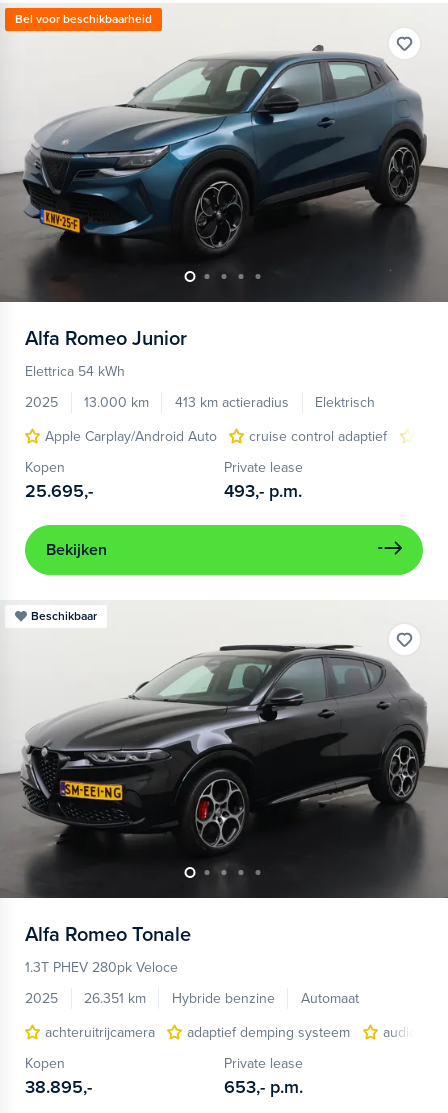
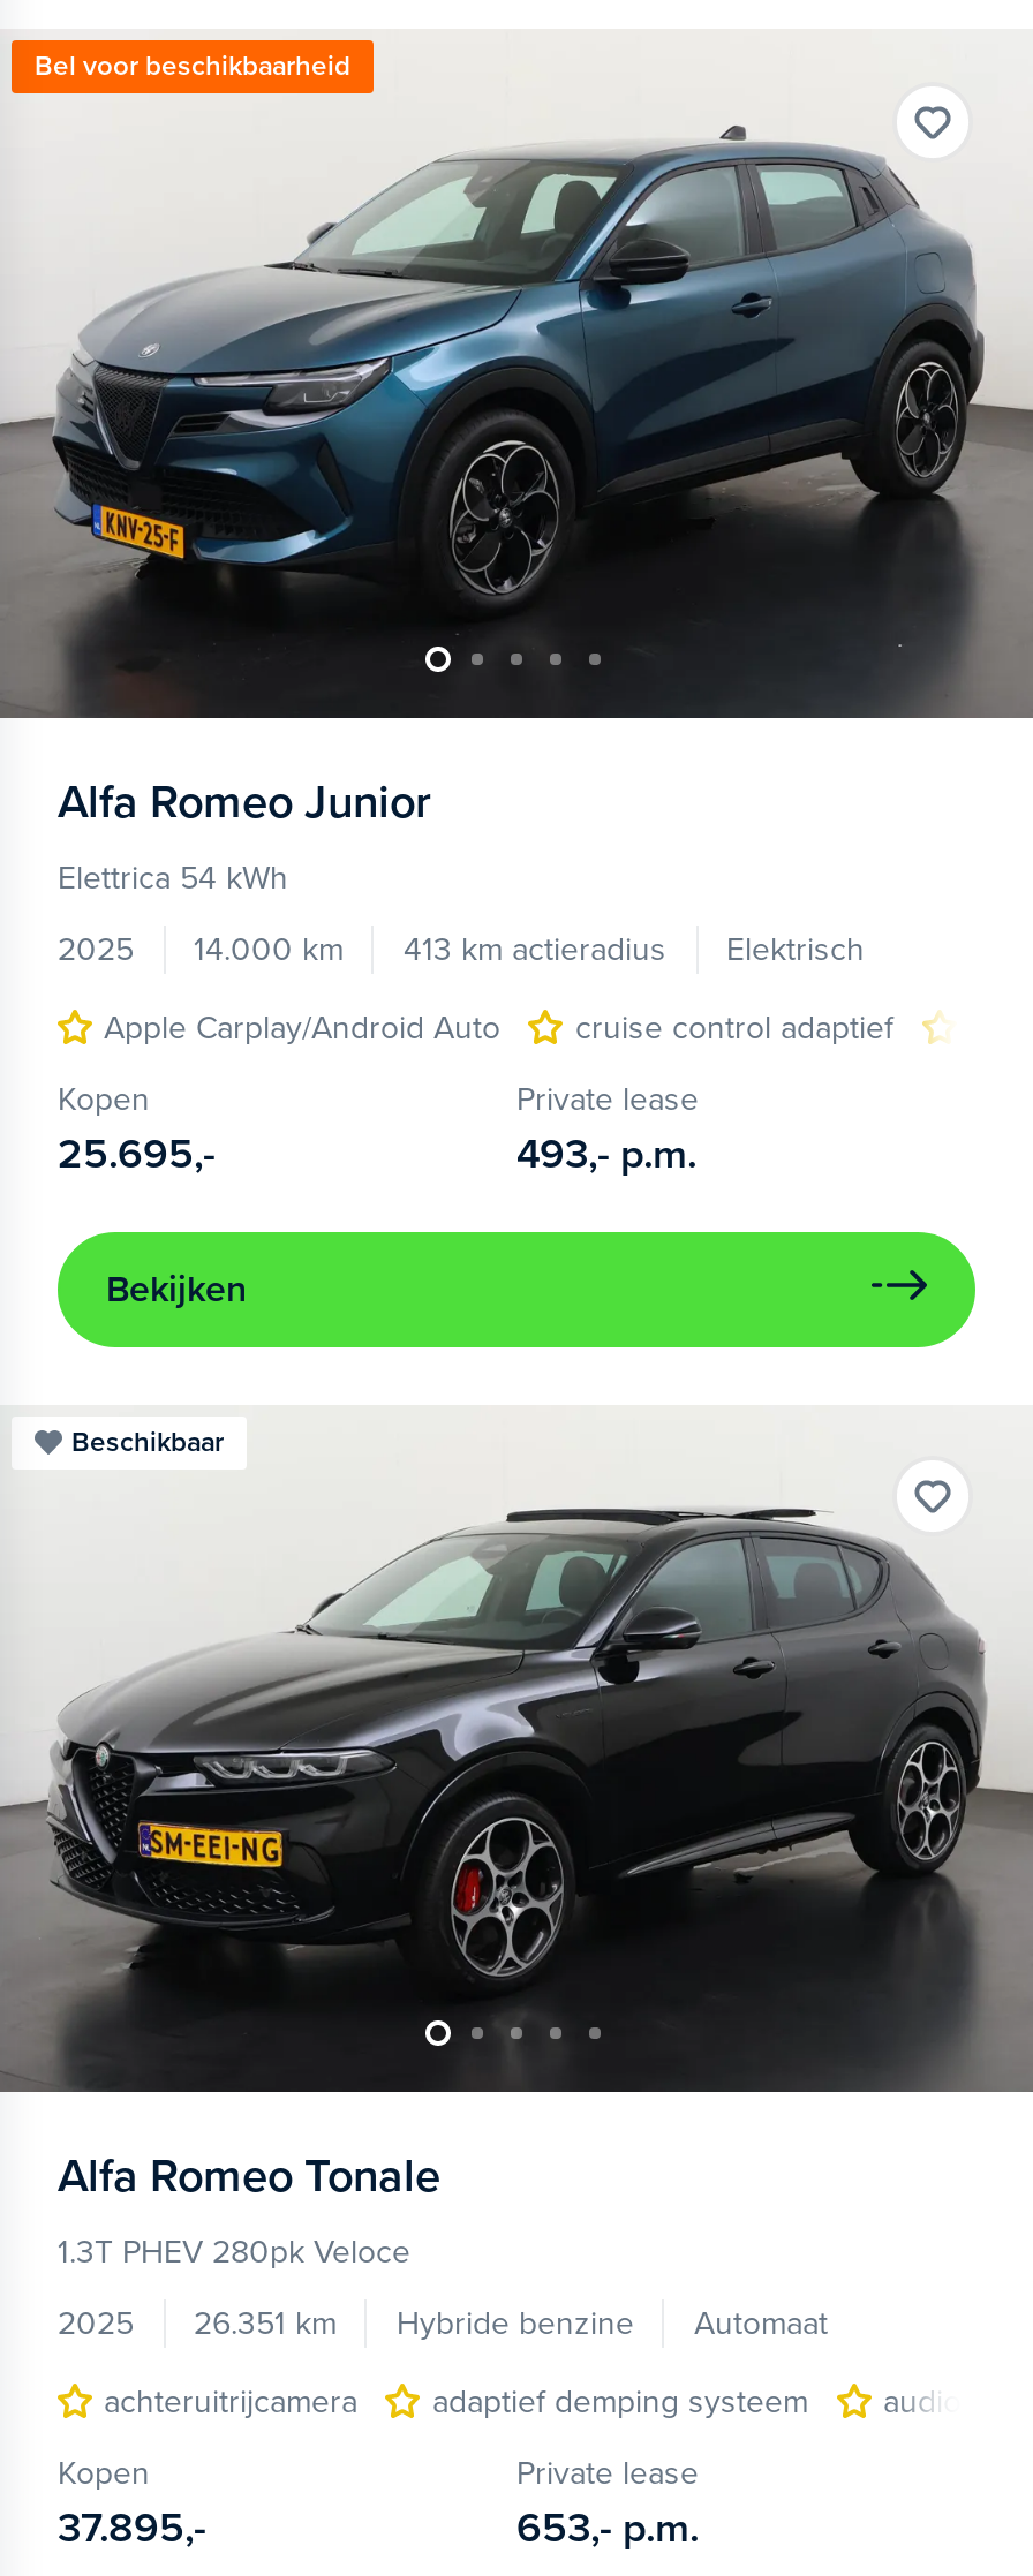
[25,394,375,411] 2025 13.000 km 413 km actieradius Elektrisch -> [58,930,865,969] 2025 14.000 km 413 km actieradius Elektrisch
[25,1076,92,1098] 38.895,- -> [58,2502,205,2552] 37.895,-

